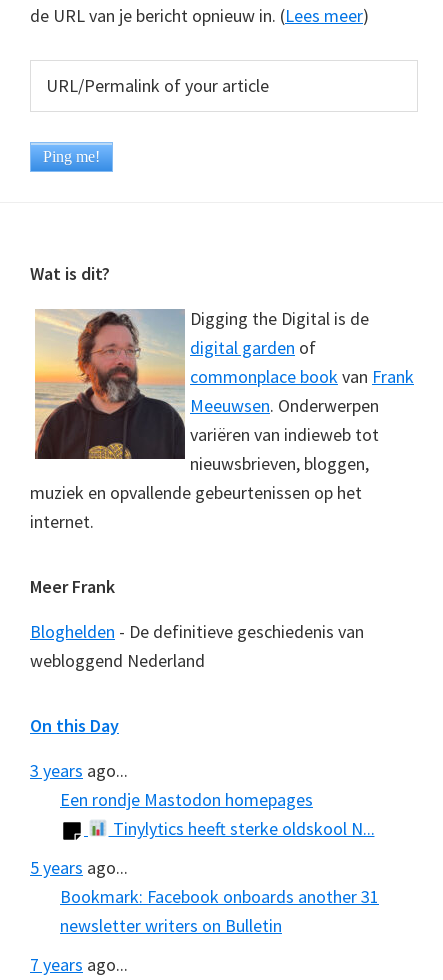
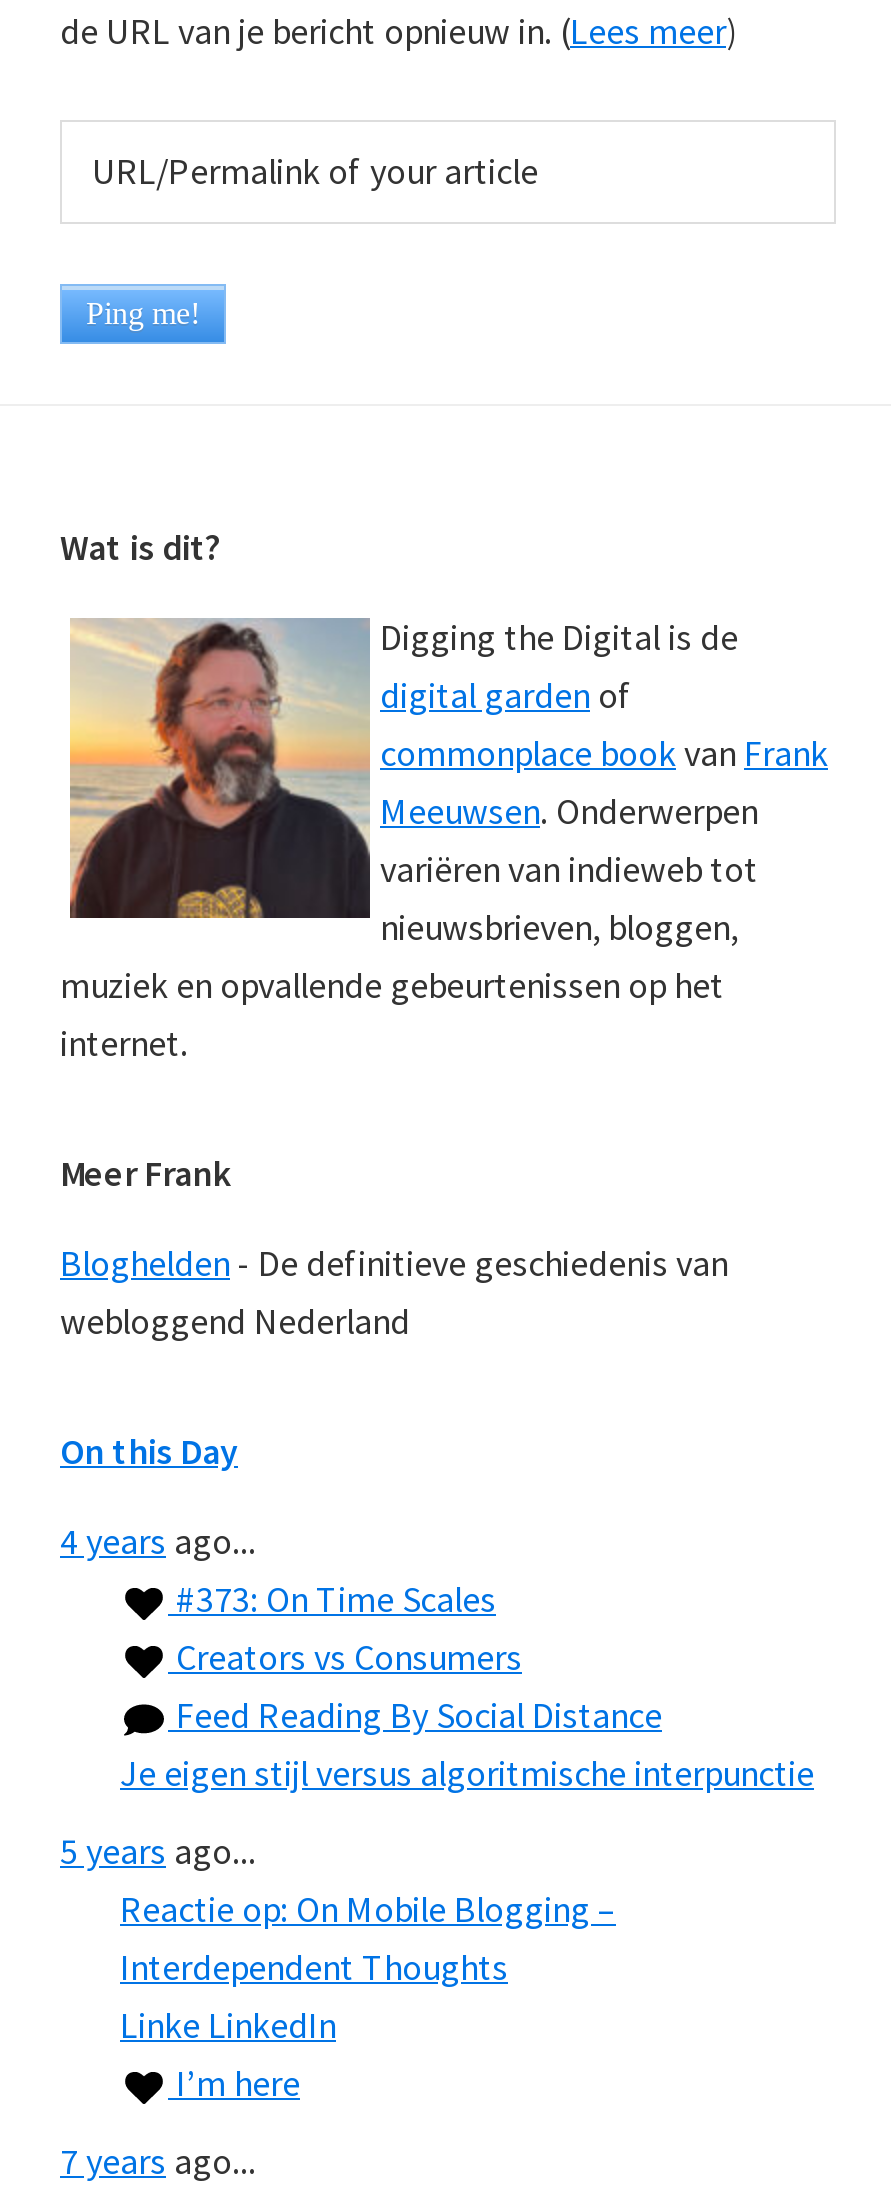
[30,759,374,840] 3 years ago... | Een rondje Mastodon homepages | Tinylytics heeft sterke oldskool N... -> [60,1518,814,1796] 4 years ago... | #373: On Time Scales | Creators vs Consumers | Feed Reading By Social Distance | Je eigen stijl versus algoritmische interpunctie
[60,885,379,937] Bookmark: Facebook onboards another 31 | newsletter writers on Bulletin -> [120,1886,616,2106] Reactie op: On Mobile Blogging – | Interdependent Thoughts | Linke LinkedIn | I’m here

